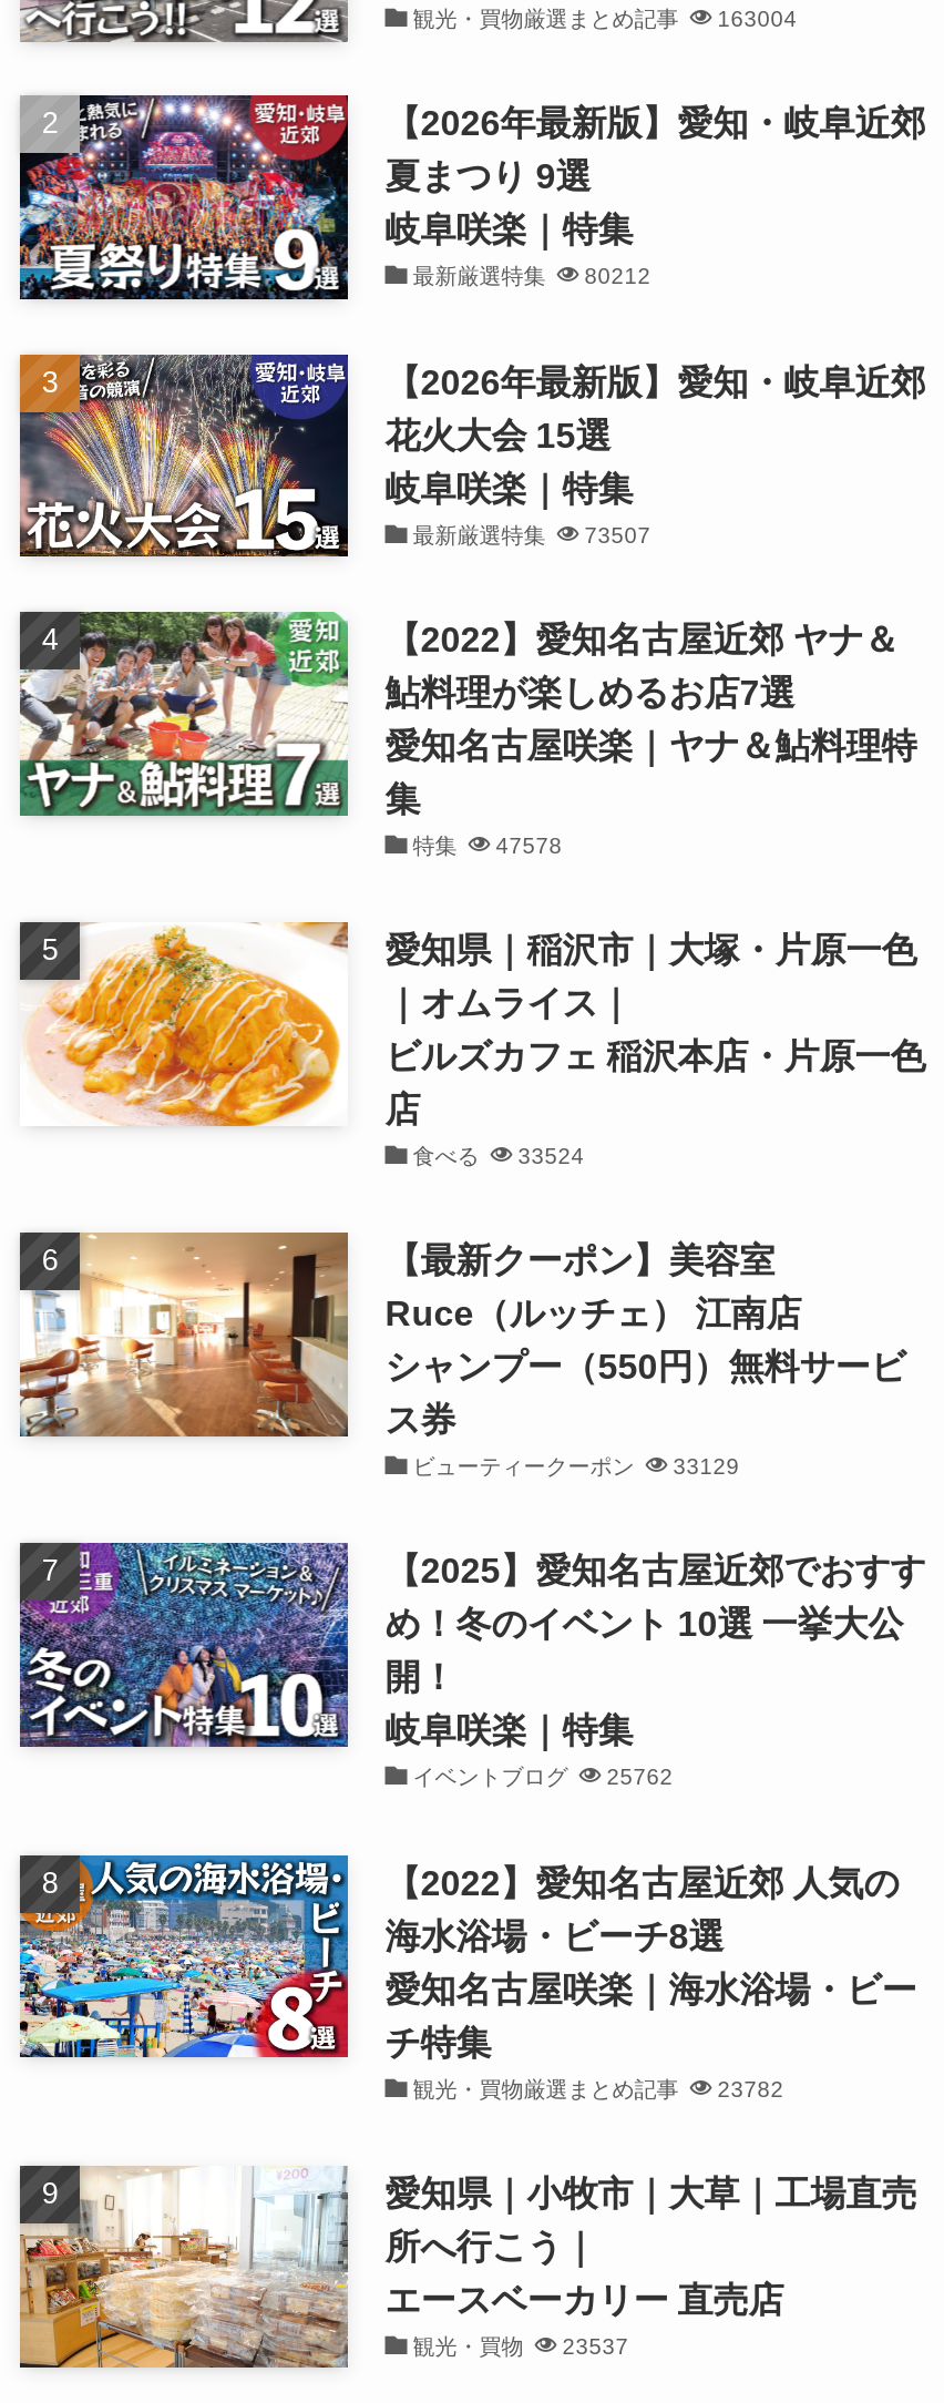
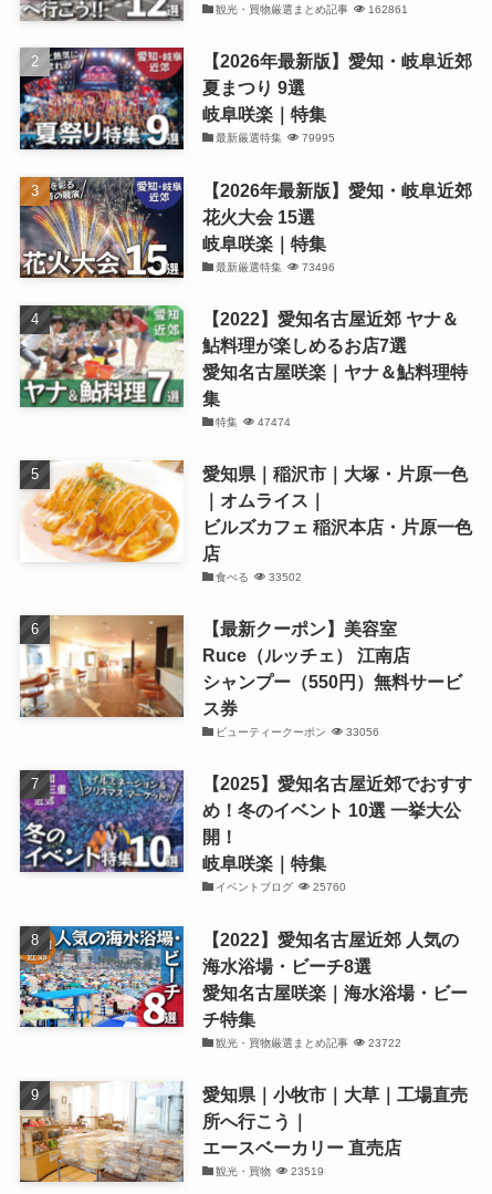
[413,7,797,32] 観光・買物厳選まとめ記事 163004 -> [216,4,408,16] 観光・買物厳選まとめ記事 162861
[413,265,651,289] 最新厳選特集 80212 -> [216,132,335,144] 最新厳選特集 79995
[413,522,651,547] 最新厳選特集 73507 -> [216,261,335,273] 最新厳選特集 73496
[413,833,562,857] 特集 47578 -> [216,416,291,428] 特集 47474
[413,1144,585,1168] 食べる 33524 -> [216,571,302,583] 食べる 33502
[413,1455,740,1479] ビューティークーポン 33129 -> [216,726,379,738] ビューティークーポン 33056
[413,1765,673,1790] イベントブログ 25762 -> [216,881,346,893] イベントブログ 25760
[413,2076,784,2101] 観光・買物厳選まとめ記事 23782 -> [216,1036,401,1049] 観光・買物厳選まとめ記事 23722
[413,2334,629,2358] 観光・買物 23537 -> [216,1165,324,1177] 観光・買物 23519

